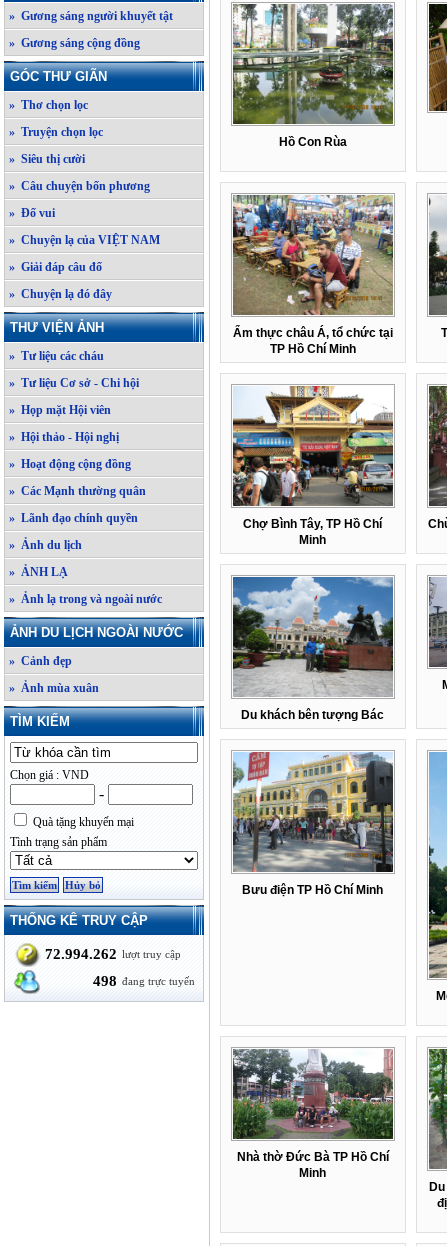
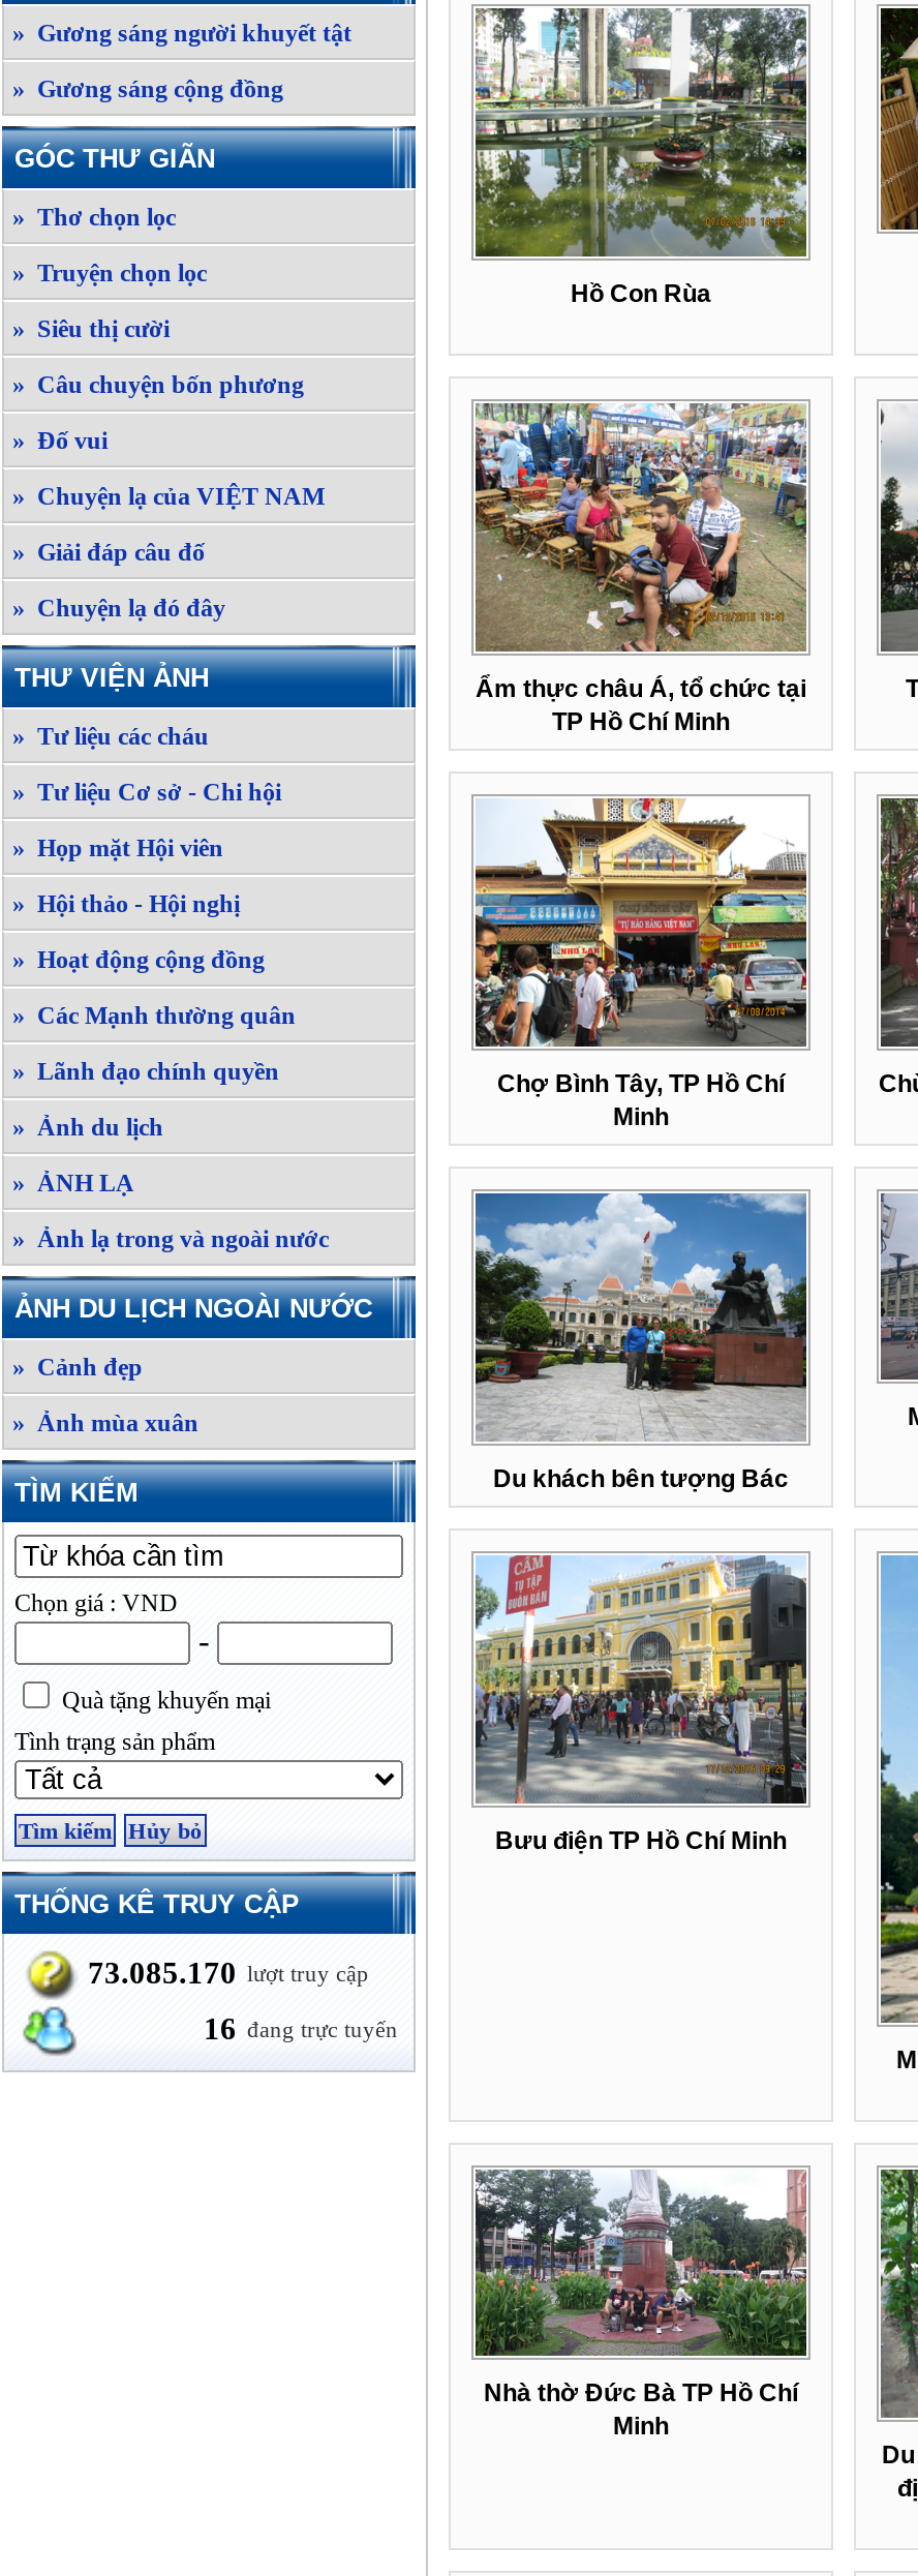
[45,946,181,962] 72.994.262 lượt truy cập -> [88,1957,369,1990] 73.085.170 lượt truy cập
[93,973,195,989] 498 đang trực tuyến -> [204,2012,398,2045] 16 đang trực tuyến

